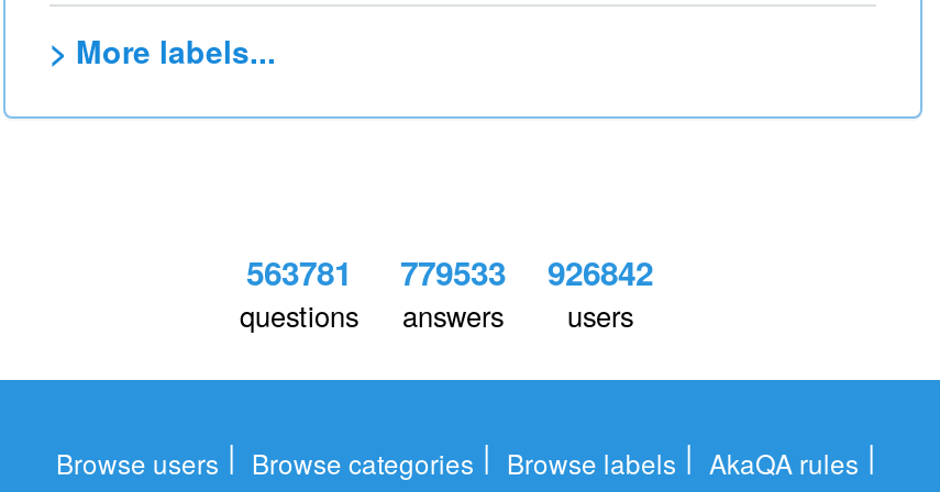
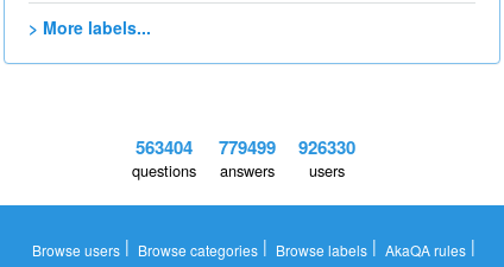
[246,248,352,297] 563781 -> [135,134,192,160] 563404
[400,248,506,297] 779533 -> [218,134,275,160] 779499
[548,248,653,297] 926842 -> [298,134,355,160] 926330

